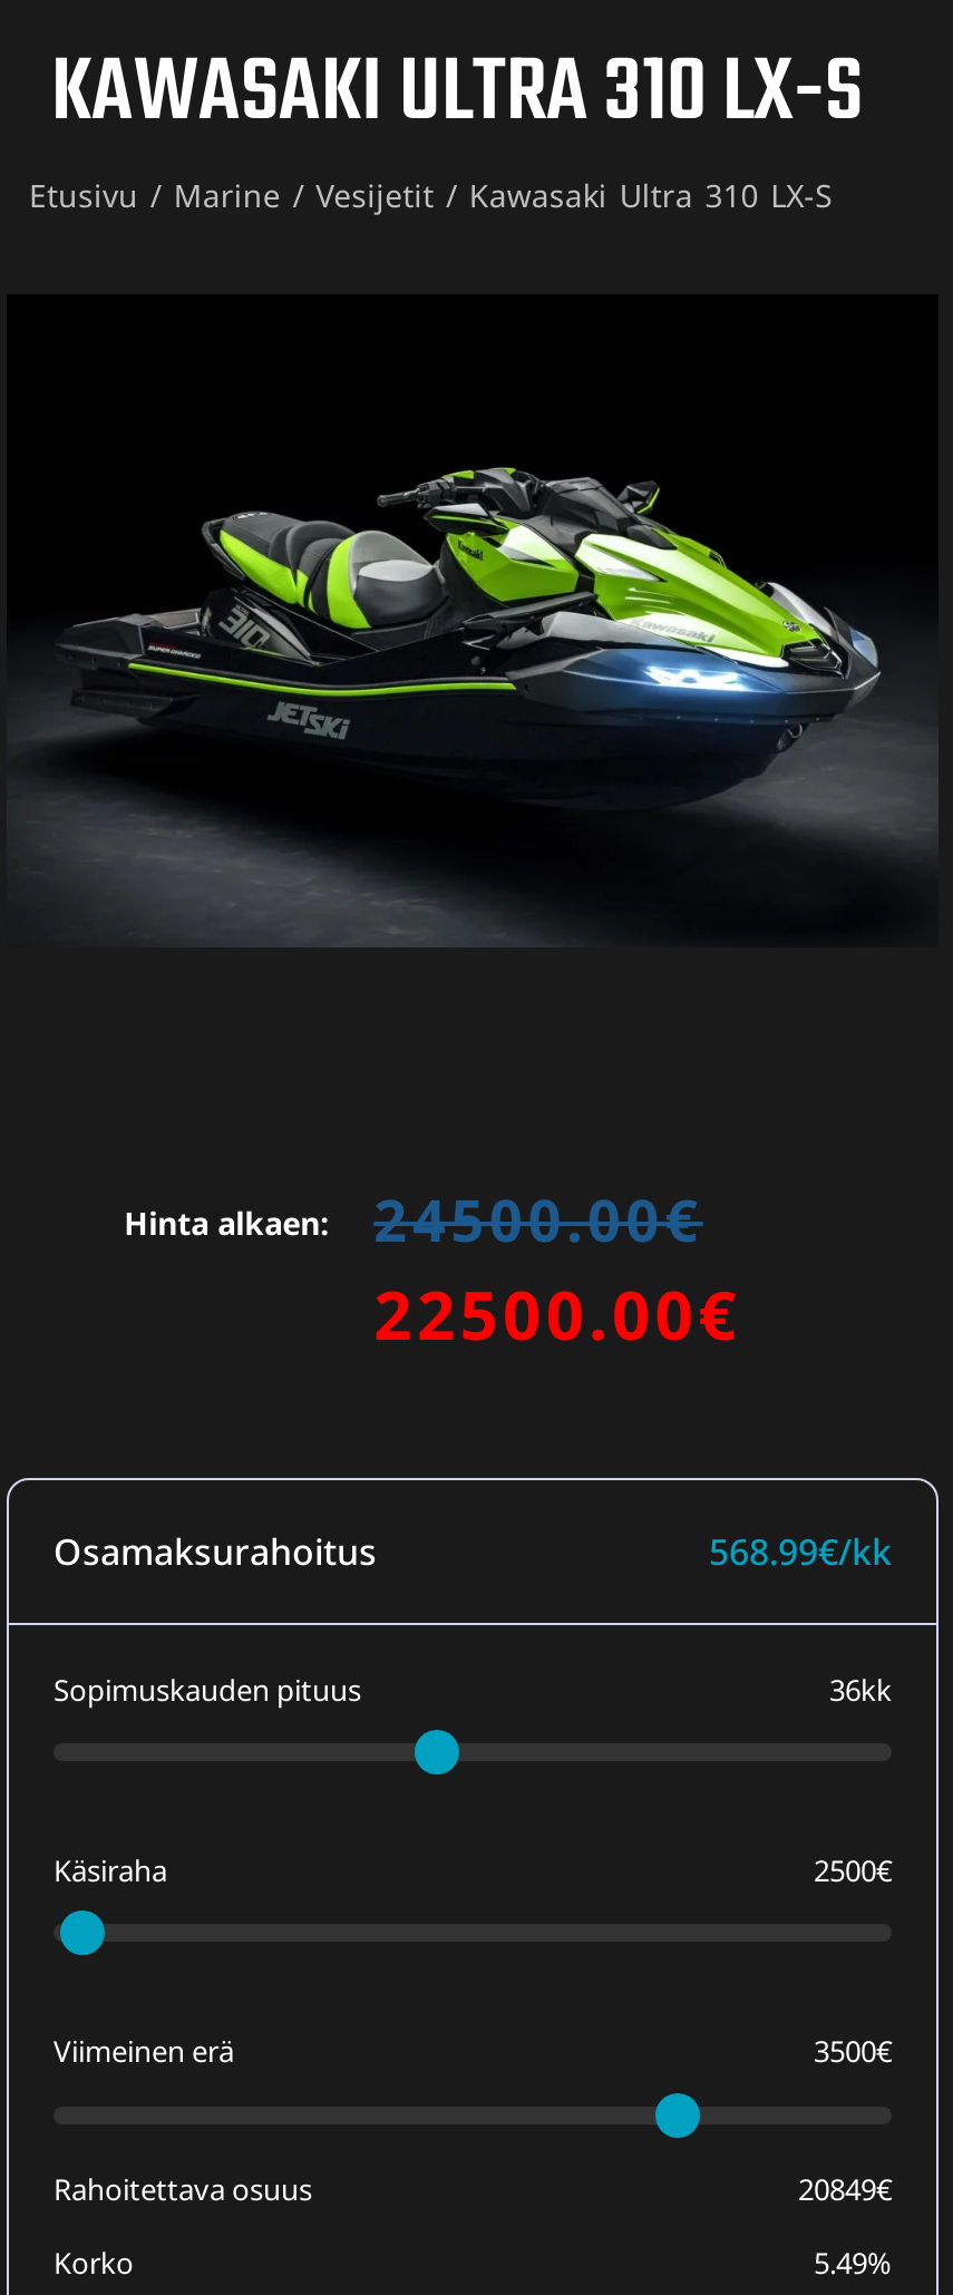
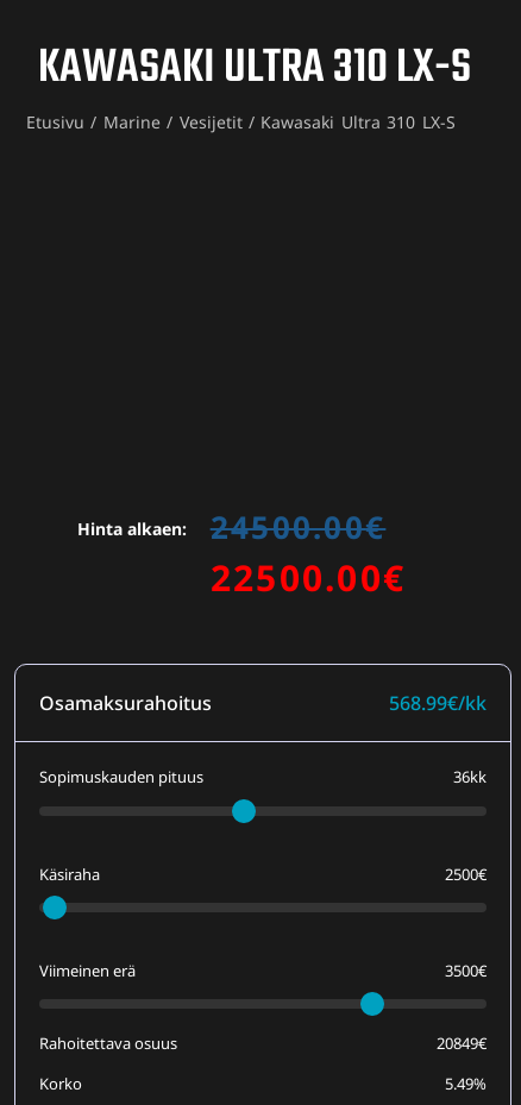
[45,466,936,945] [image] -> none

